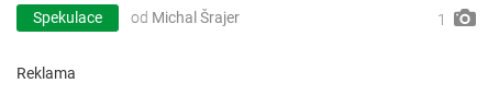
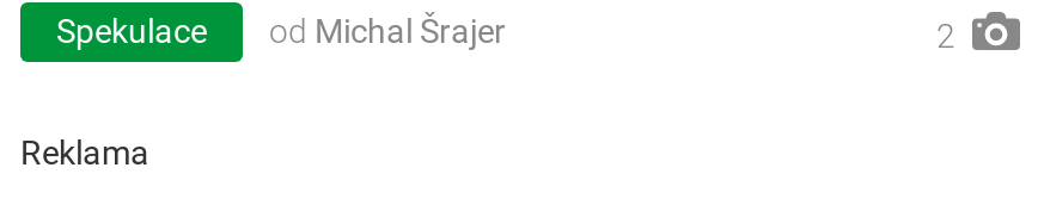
[437,11,446,28] 1 -> [936,17,955,55] 2

